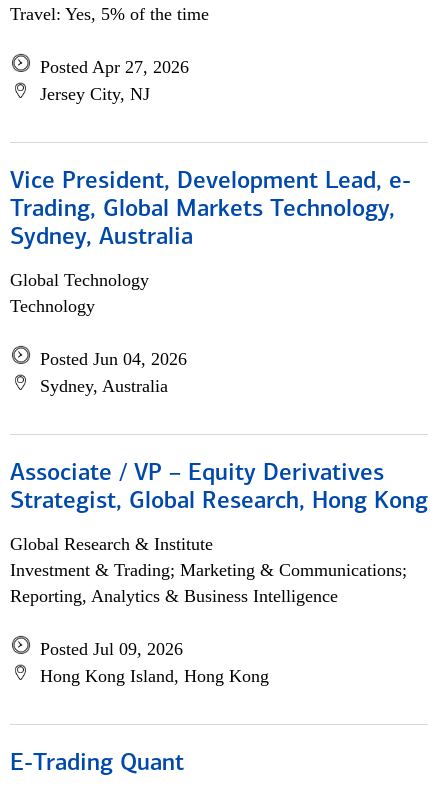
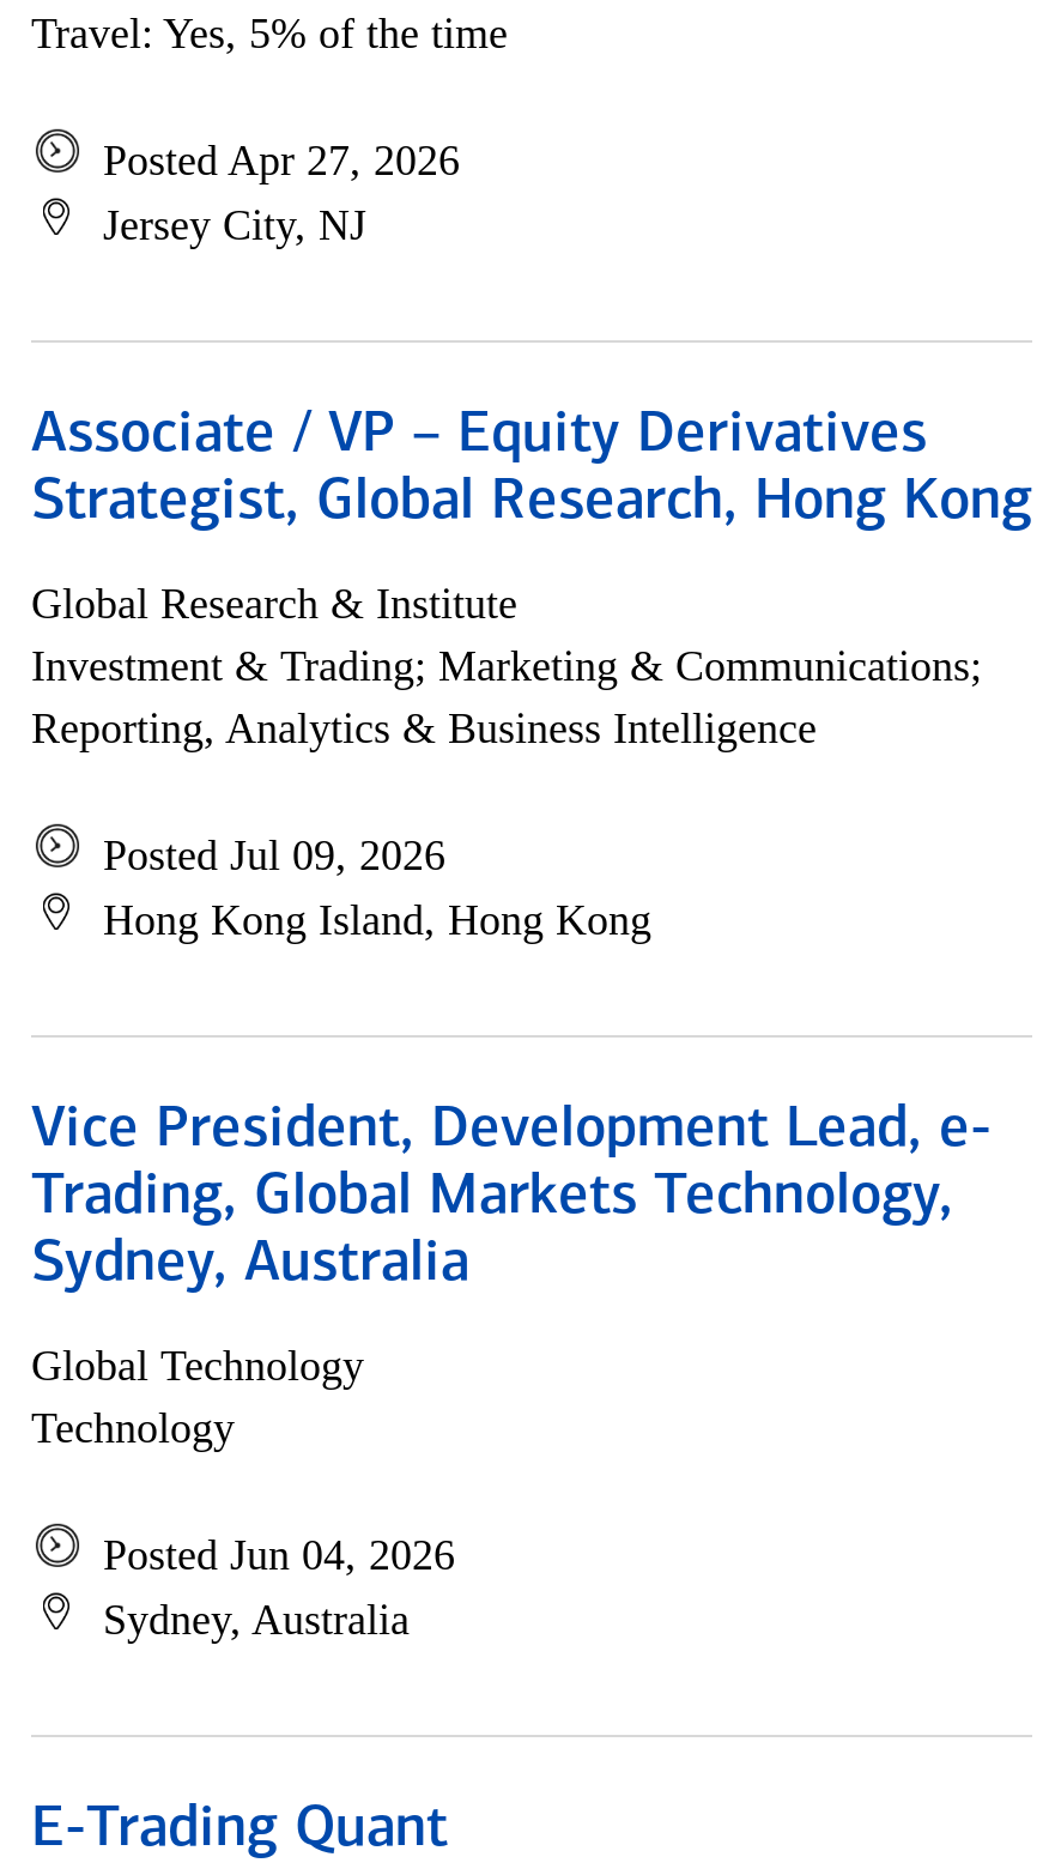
moved [10,170,411,396] -> [31,1102,992,1644]: Vice President, Development Lead, e- | Trading, Global Markets Technology, | Sydney, Australia | Global Technology | Technology | Posted Jun 04, 2026 | Sydney, Australia
moved [10,462,428,686] -> [31,407,1032,944]: Associate / VP – Equity Derivatives | Strategist, Global Research, Hong Kong | Global Research & Institute | Investment & Trading; Marketing & Communications; | Reporting, Analytics & Business Intelligence | Posted Jul 09, 2026 | Hong Kong Island, Hong Kong

